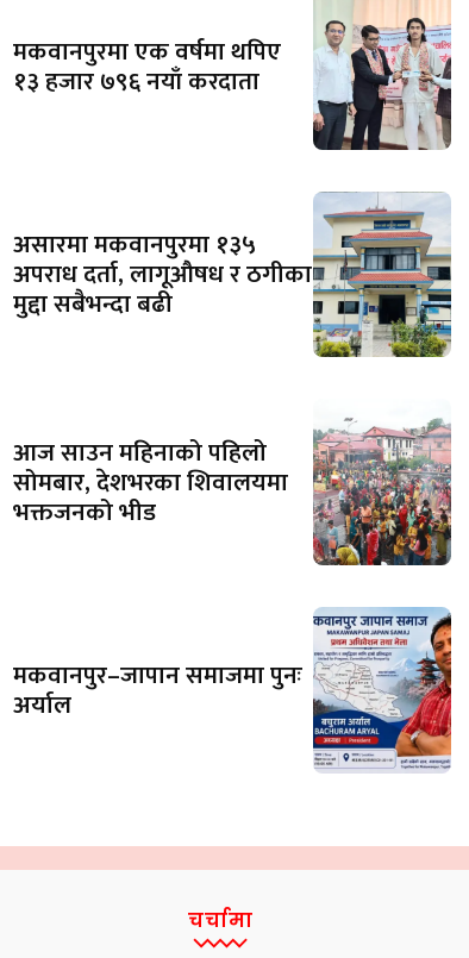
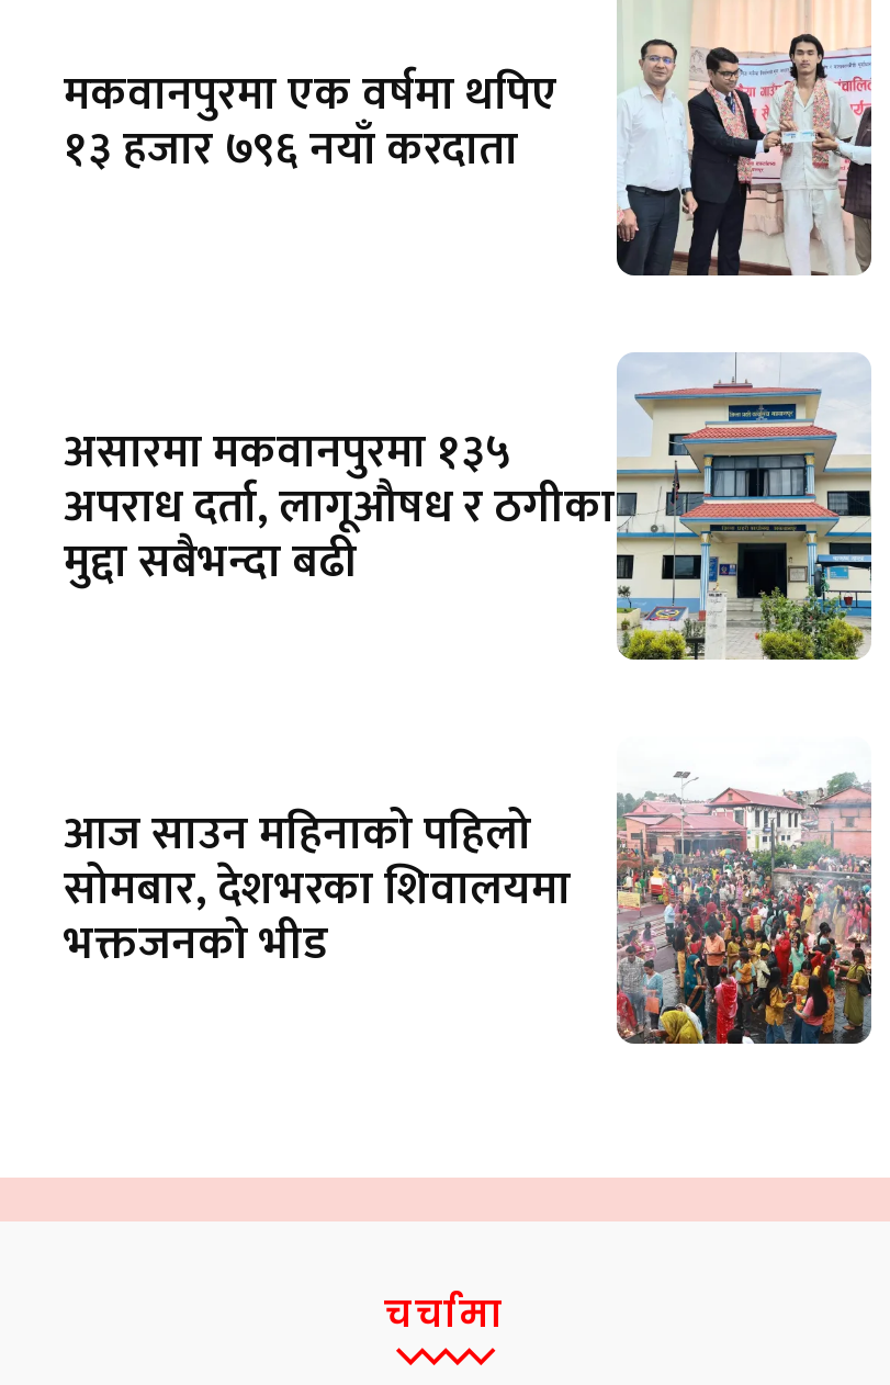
[13,606,452,772] [image] | मकवानपुर–जापान समाजमा पुनः | अर्याल -> none

